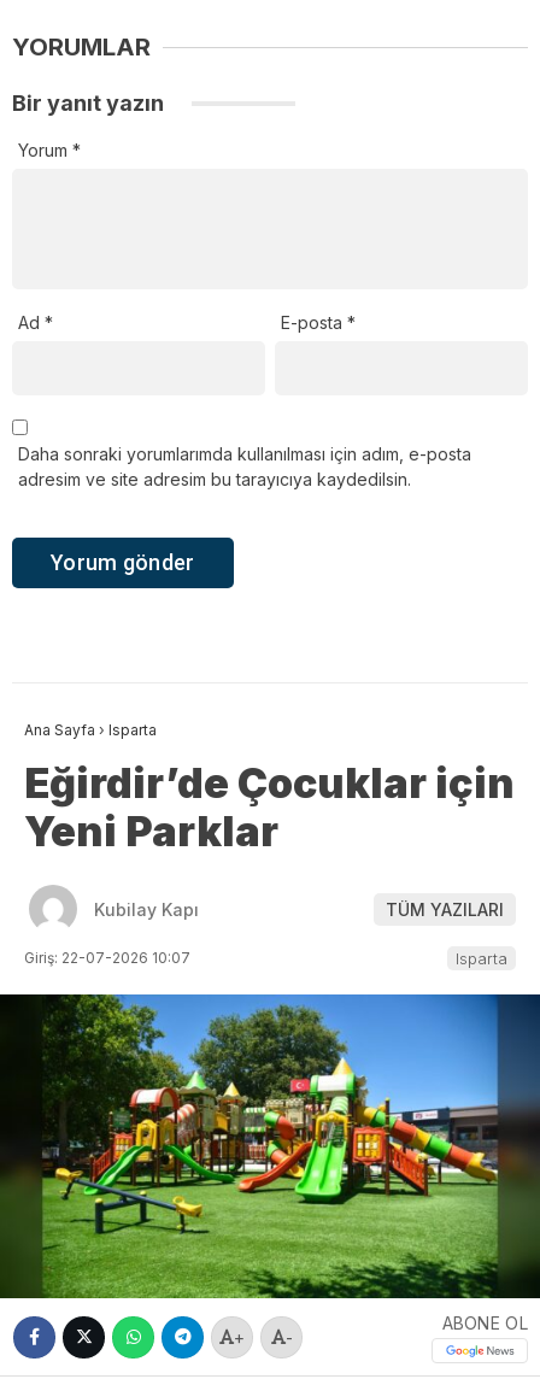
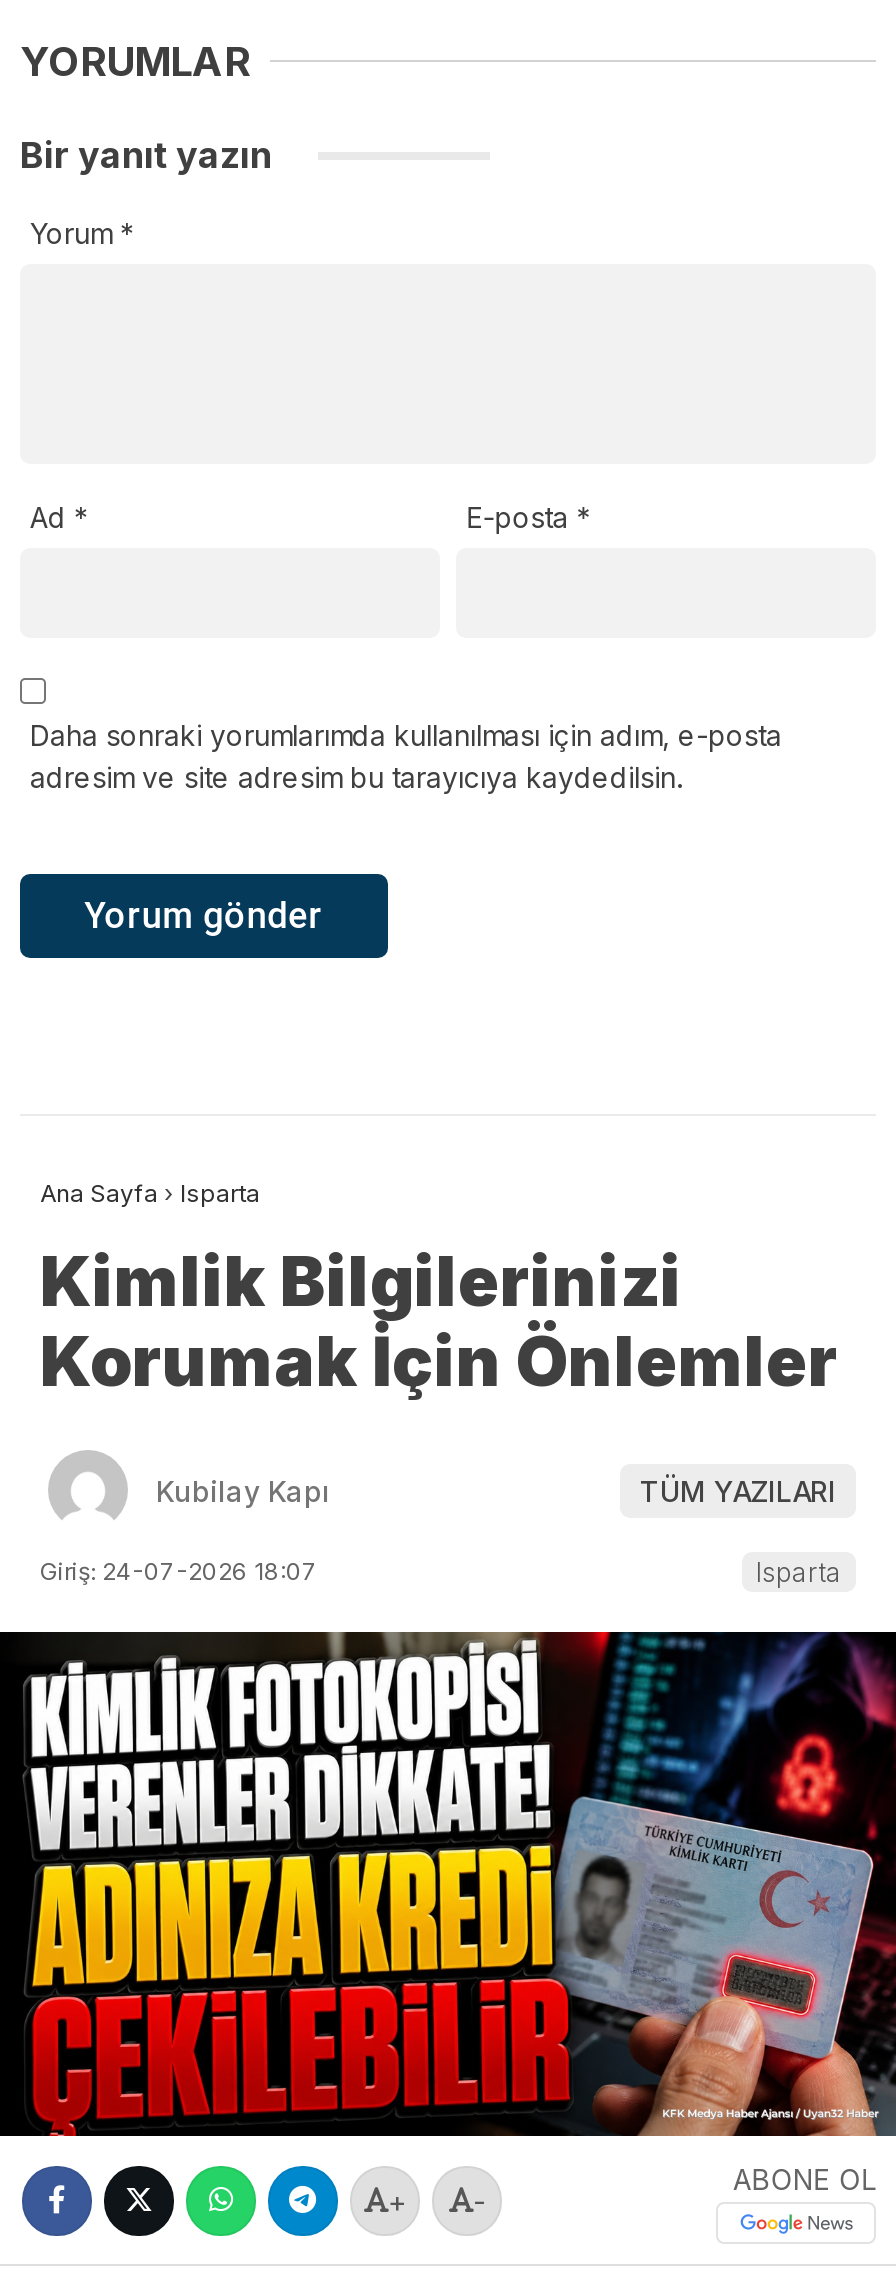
[24,758,515,856] Eğirdir’de Çocuklar için | Yeni Parklar -> [40,1241,838,1403] Kimlik Bilgilerinizi | Korumak İçin Önlemler
[24,949,190,967] Giriş: 22-07-2026 10:07 -> [40,1557,318,1587] Giriş: 24-07-2026 18:07
[4,993,536,1299] [image] -> [6,1631,890,2139] [image]

